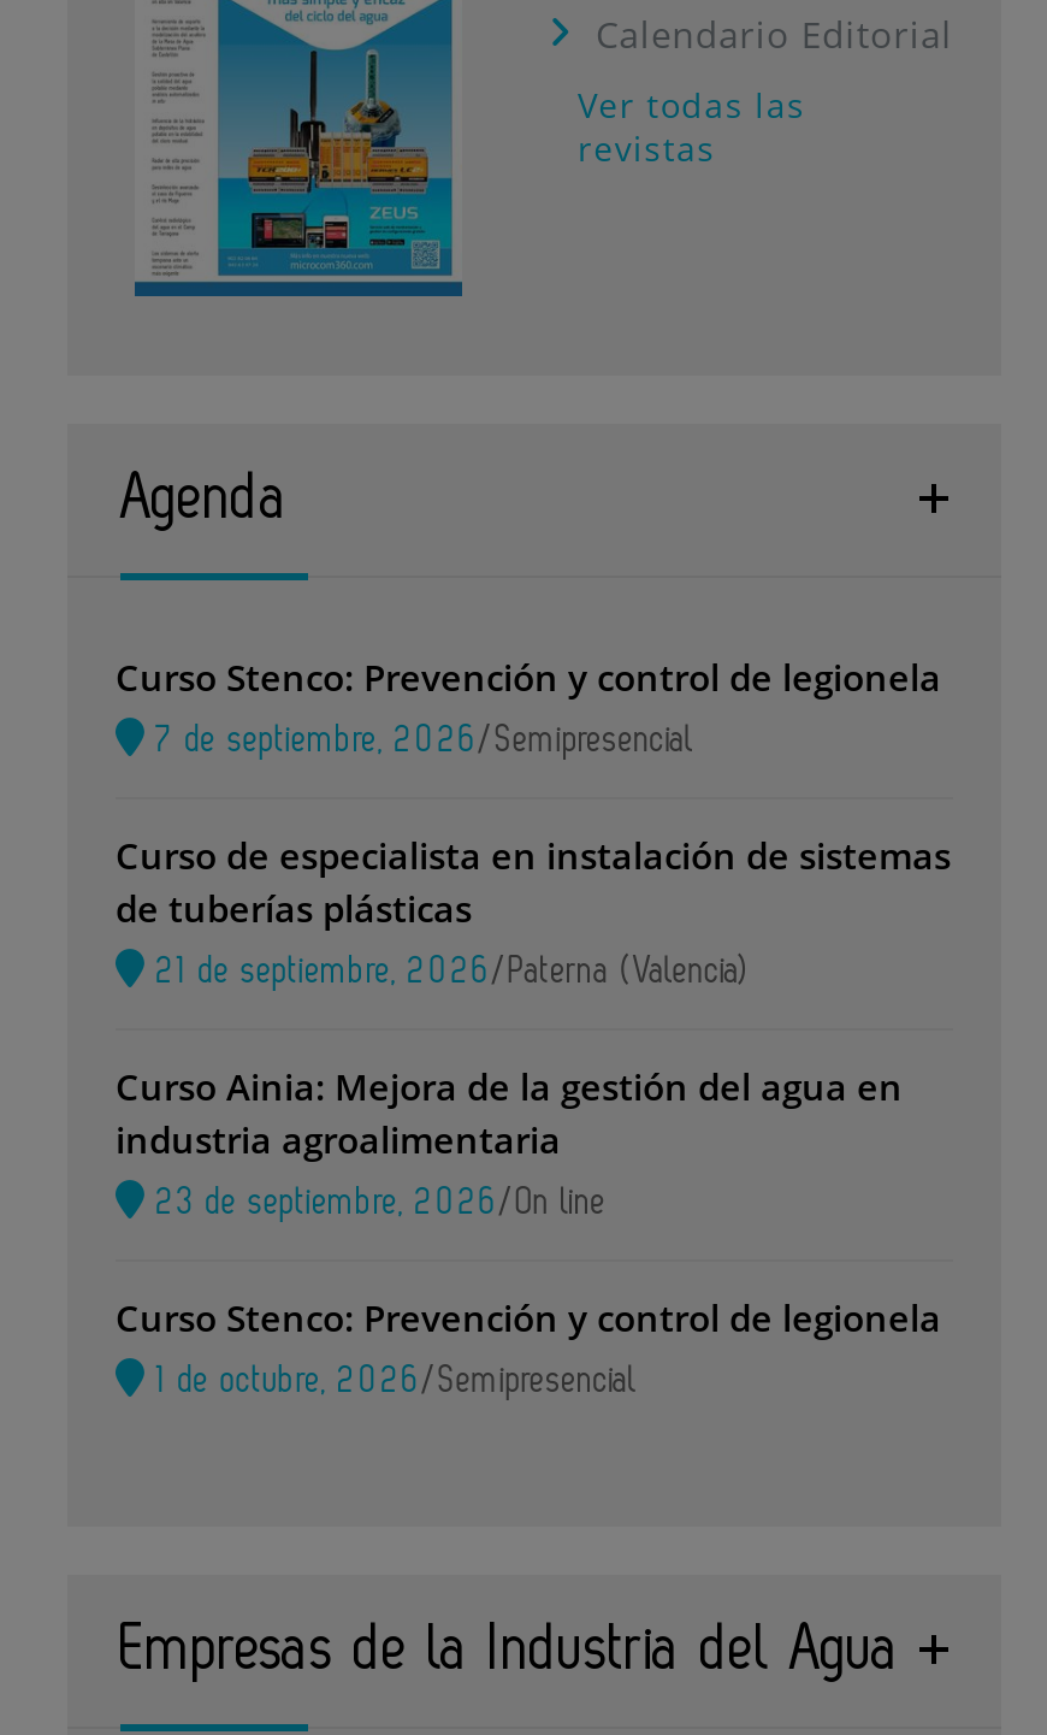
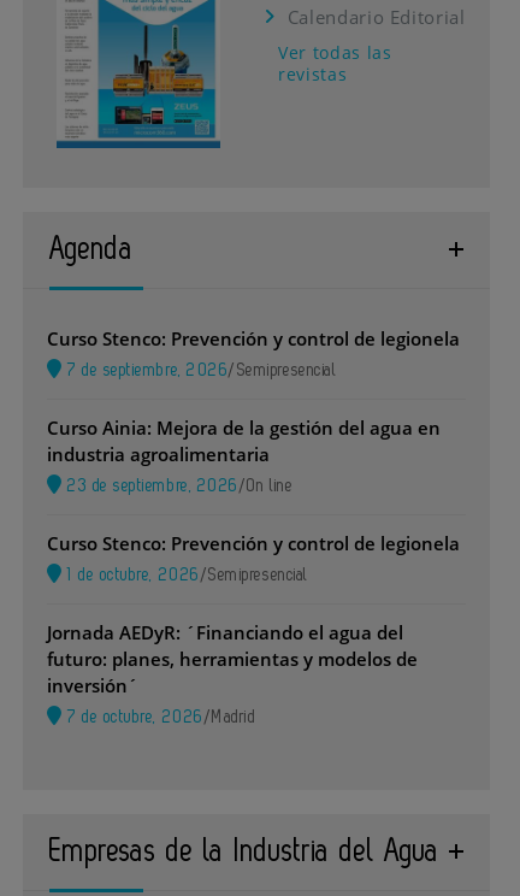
[116,830,951,989] Curso de especialista en instalación de sistemas | de tuberías plásticas | 21 de septiembre, 2026/Paterna (Valencia) -> none
moved [116,1061,941,1398] -> [47,415,460,584]: Curso Ainia: Mejora de la gestión del agua en | industria agroalimentaria | Curso Stenco: Prevención y control de legionela | 1 de octubre, 2026 /Semipresencial
none -> [47,620,418,726] Jornada AEDyR: ´Financiando el agua del | futuro: planes, herramientas y modelos de | inversión´ | 7 de octubre, 2026 /Madrid

